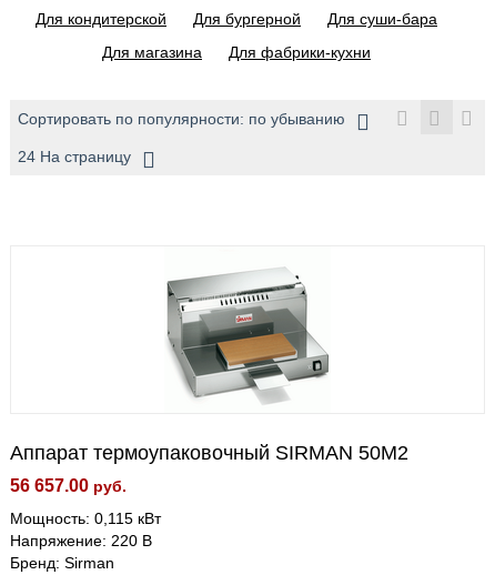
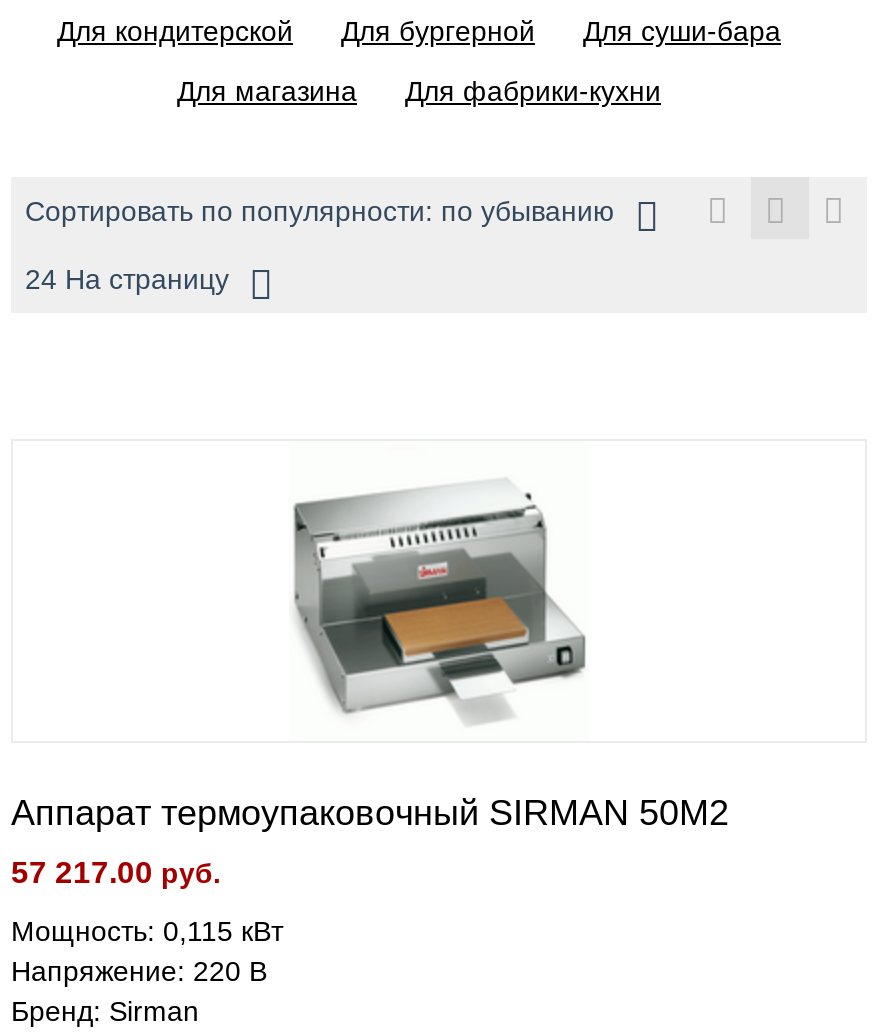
[10,476,127,495] 56 657.00 руб. -> [11,855,221,889] 57 217.00 руб.

